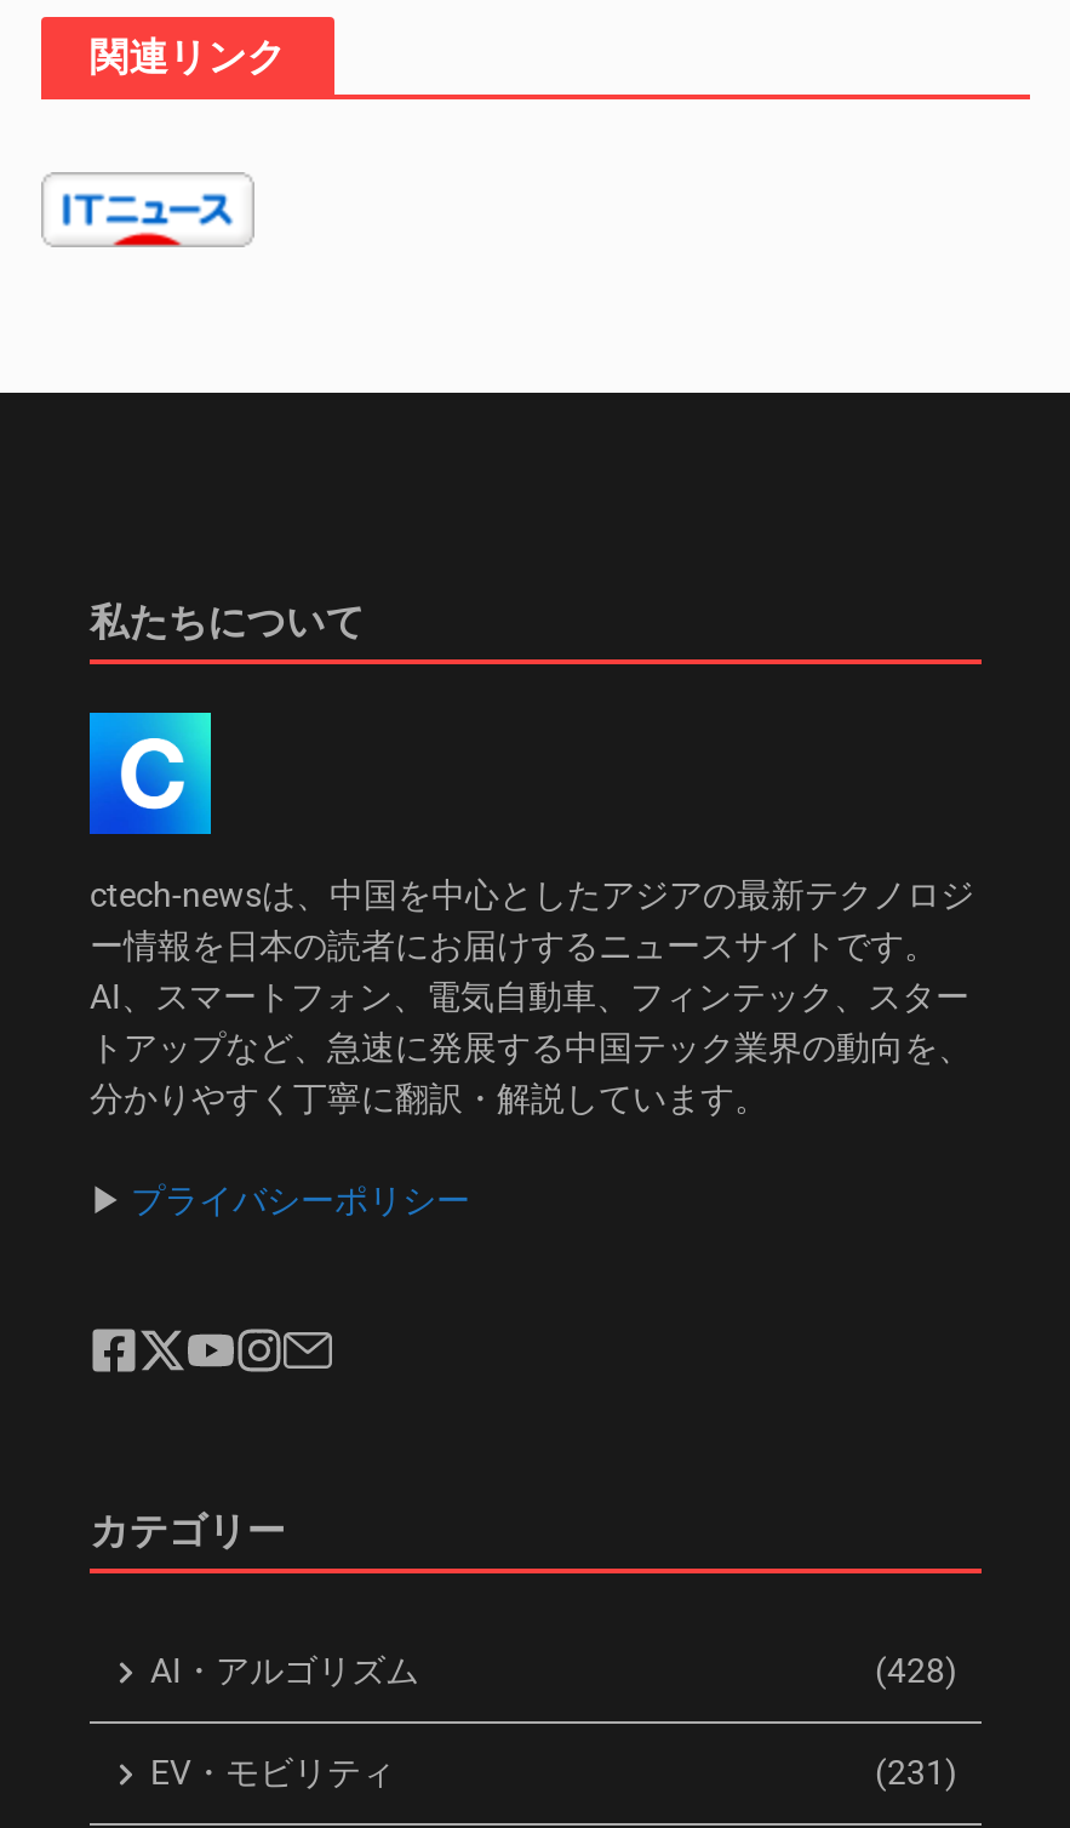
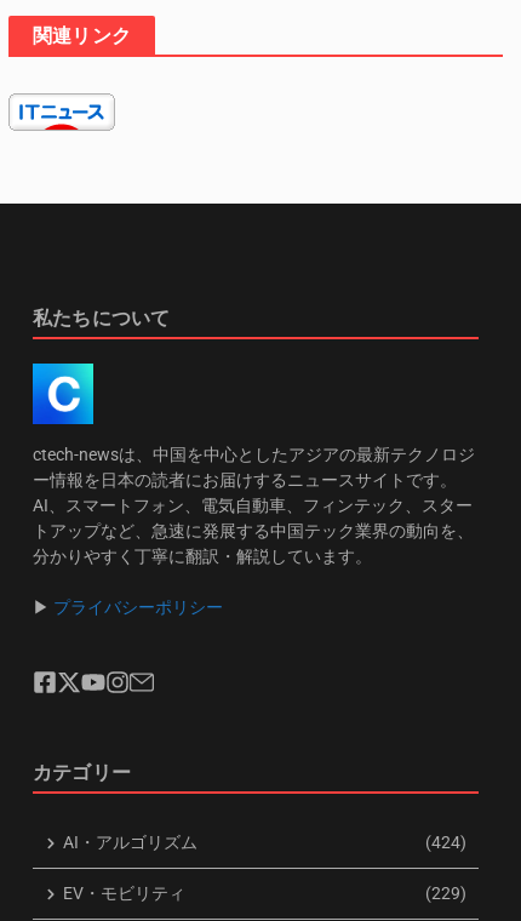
[875,1651,957,1690] (428) -> [425,833,466,852] (424)
[875,1753,957,1792] (231) -> [425,884,466,903] (229)

